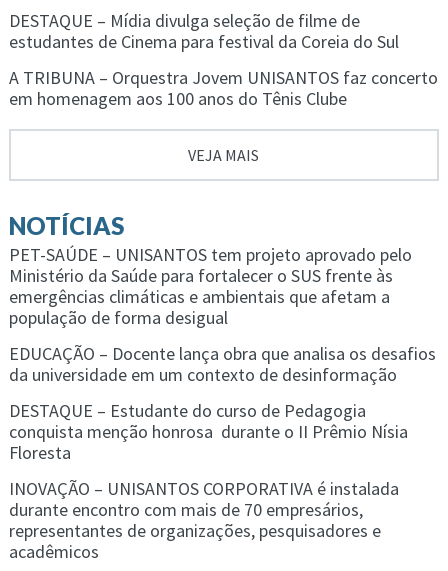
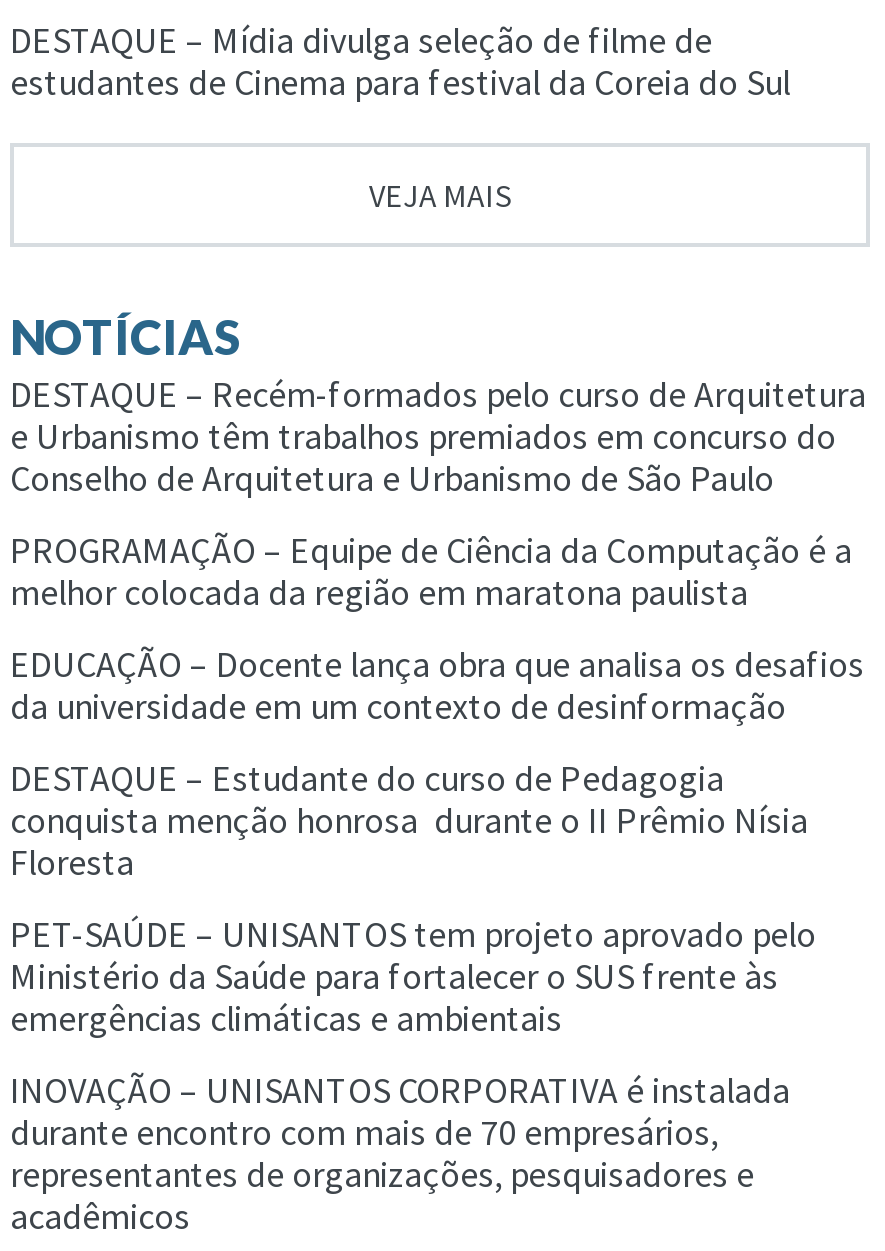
[9,65,438,109] A TRIBUNA – Orquestra Jovem UNISANTOS faz concerto | em homenagem aos 100 anos do Tênis Clube -> none
moved [9,144,259,239] -> [10,174,511,364]: VEJA MAIS | NOTÍCIAS
moved [9,242,412,286] -> [10,910,816,998]: PET-SAÚDE – UNISANTOS tem projeto aprovado pelo | Ministério da Saúde para fortalecer o SUS frente às
[9,284,390,328] emergências climáticas e ambientais que afetam a | população de forma desigual -> [10,370,866,614] DESTAQUE – Recém-formados pelo curso de Arquitetura | e Urbanismo têm trabalhos premiados em concurso do | Conselho de Arquitetura e Urbanismo de São Paulo | PROGRAMAÇÃO – Equipe de Ciência da Computação é a | melhor colocada da região em maratona paulista
moved [9,341,436,463] -> [10,640,864,884]: EDUCAÇÃO – Docente lança obra que analisa os desafios | da universidade em um contexto de desinformação | DESTAQUE – Estudante do curso de Pedagogia | conquista menção honrosa durante o II Prêmio Nísia | Floresta
none -> [10,994,562,1040] emergências climáticas e ambientais

